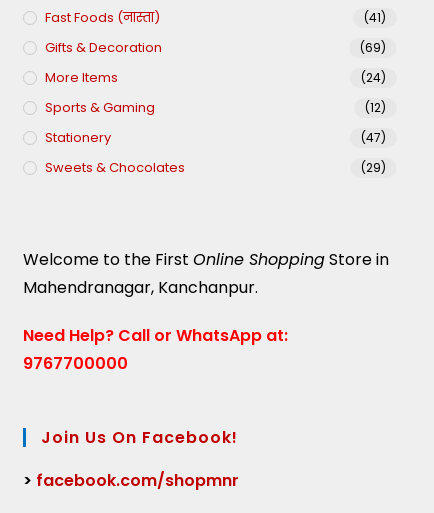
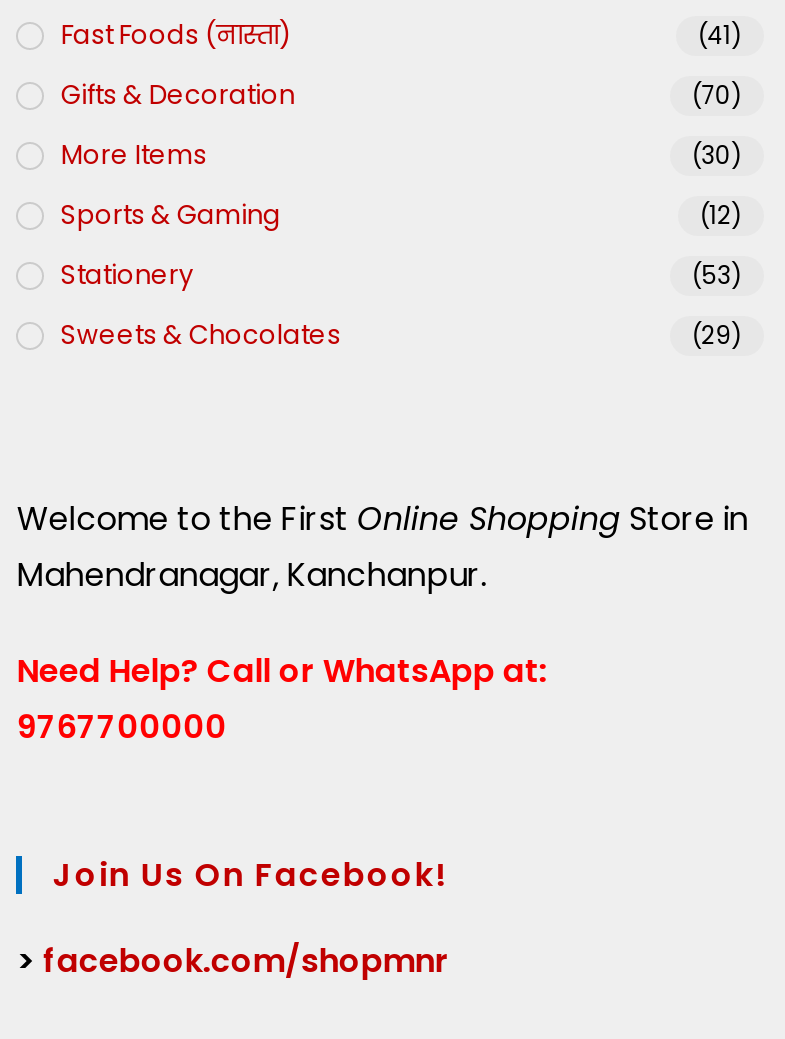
[360,39,386,56] (69) -> [691,78,741,112] (70)
[361,69,386,86] (24) -> [691,138,741,172] (30)
[361,129,386,146] (47) -> [691,258,741,292] (53)

